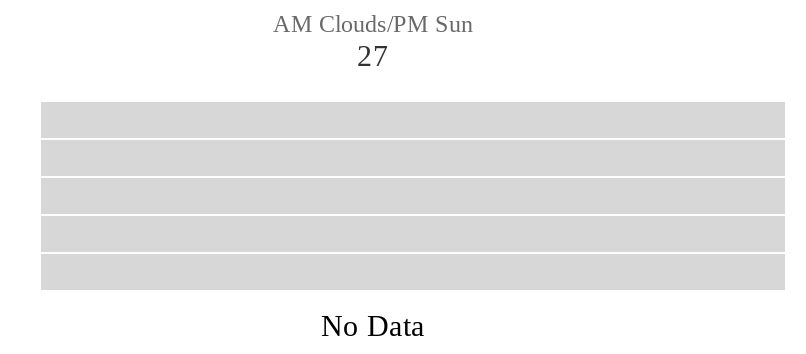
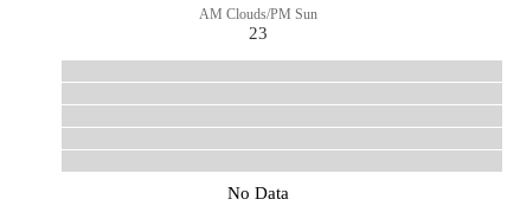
[357,39,389,71] 27 -> [249,23,268,42] 23

